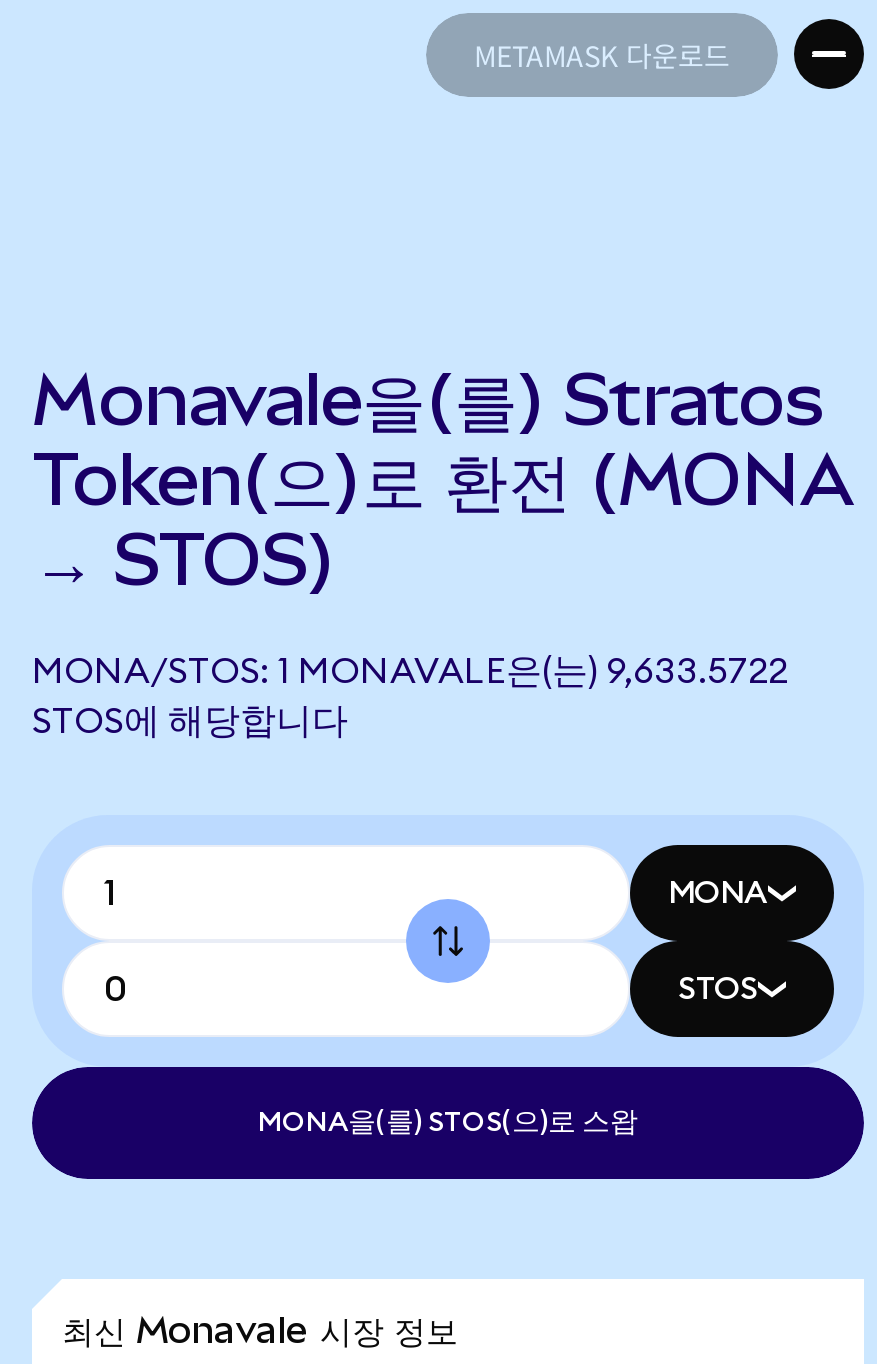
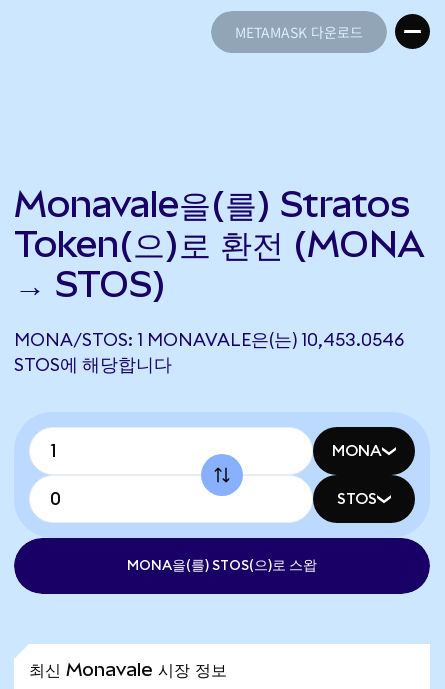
[32,653,788,689] MONA/STOS: 1 MONAVALE은(는) 9,633.5722 -> [14,331,404,349] MONA/STOS: 1 MONAVALE은(는) 10,453.0546

